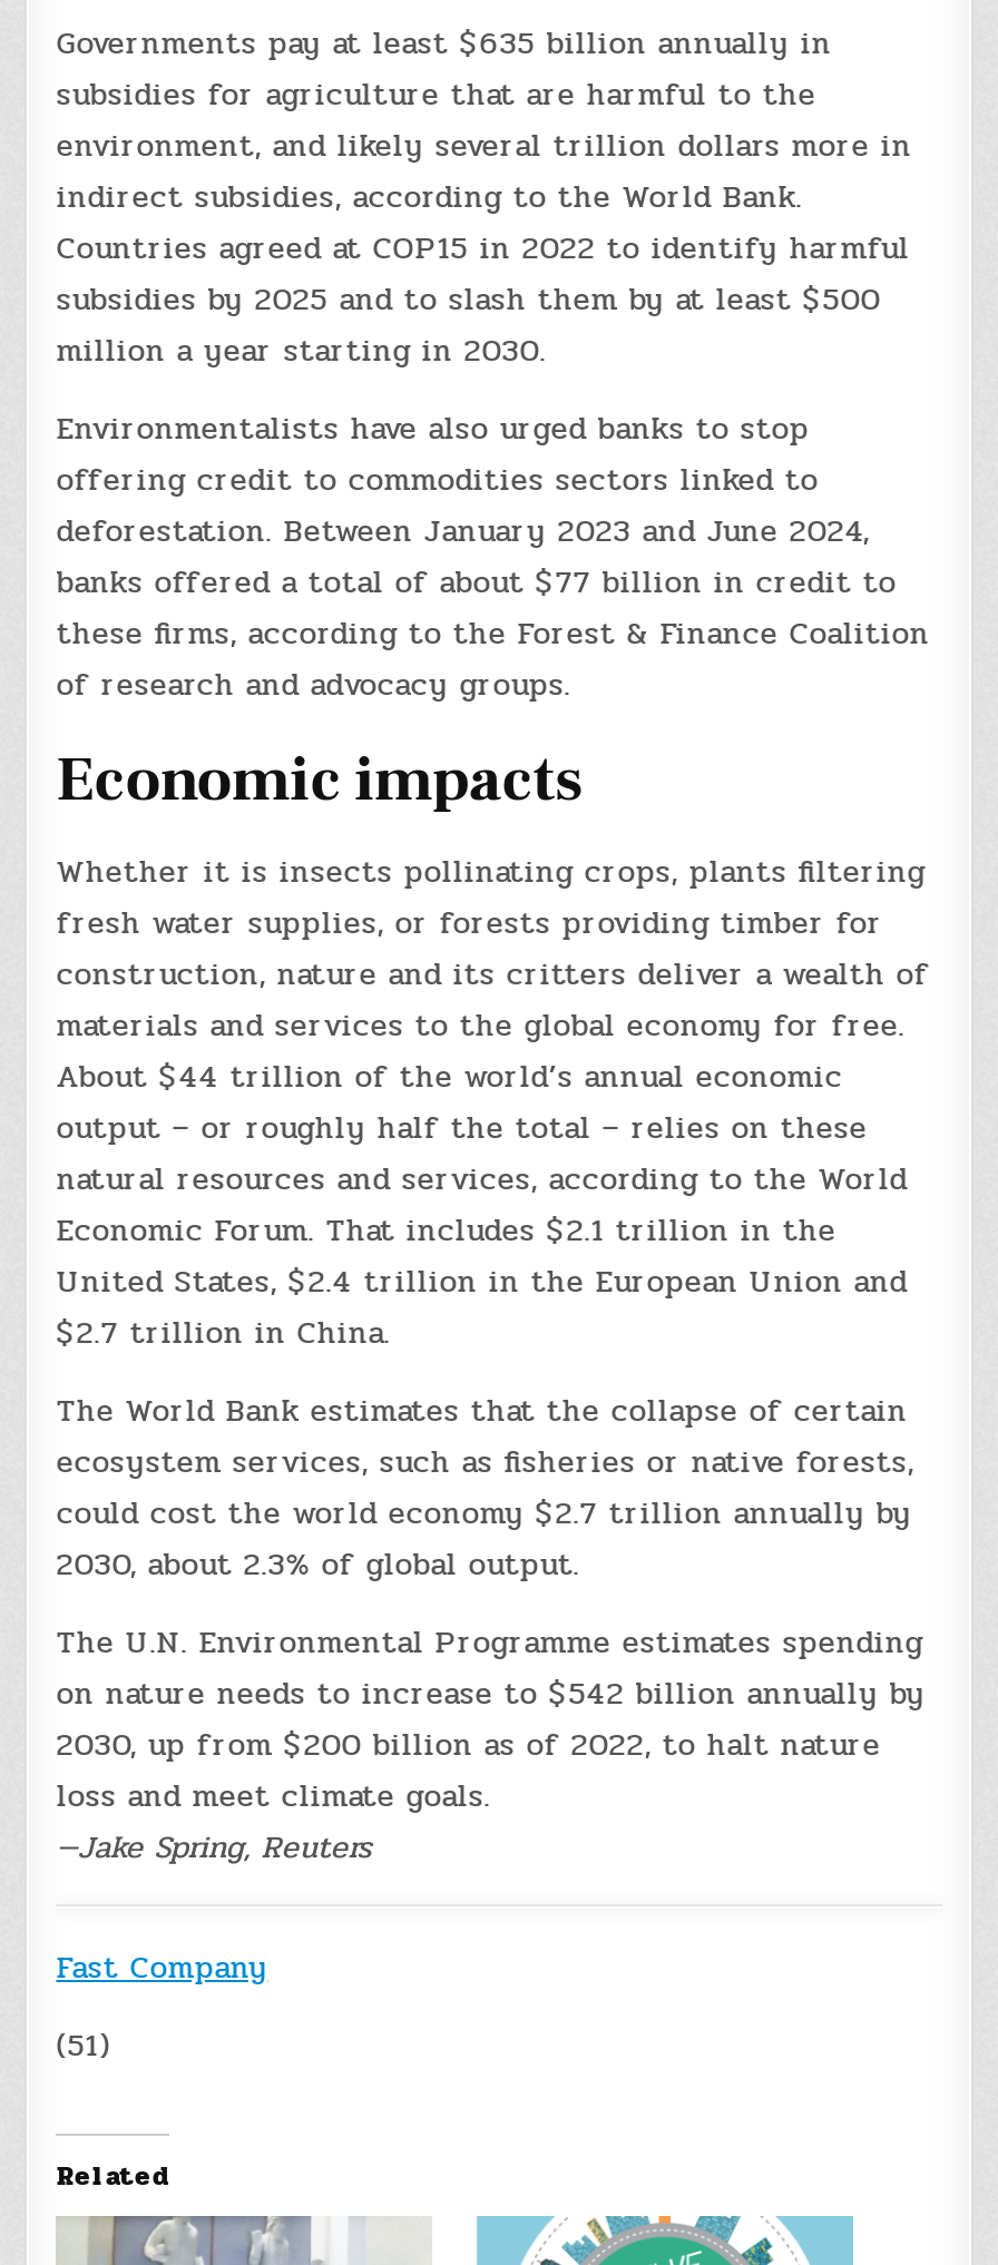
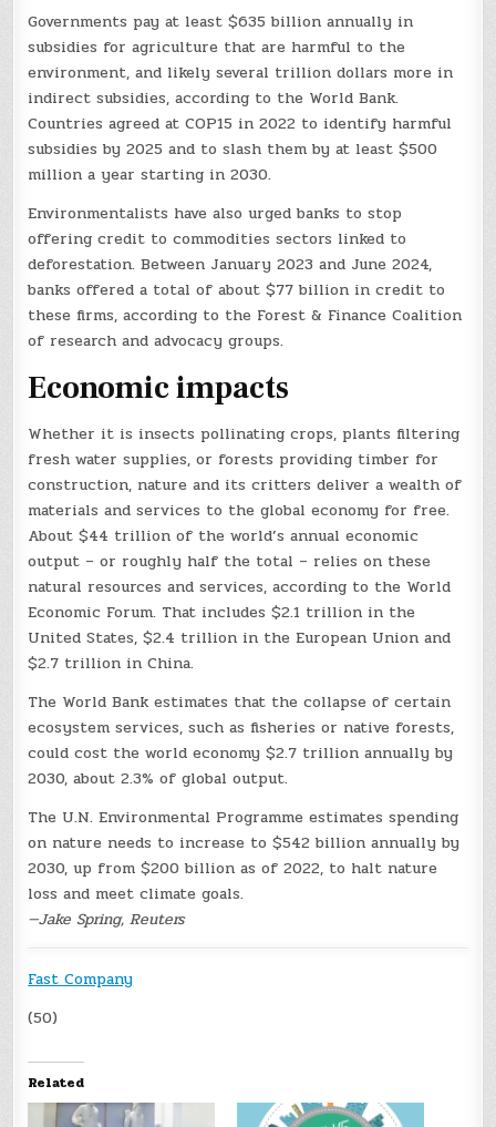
[56,2023,110,2070] (51) -> [28,1007,58,1030] (50)

